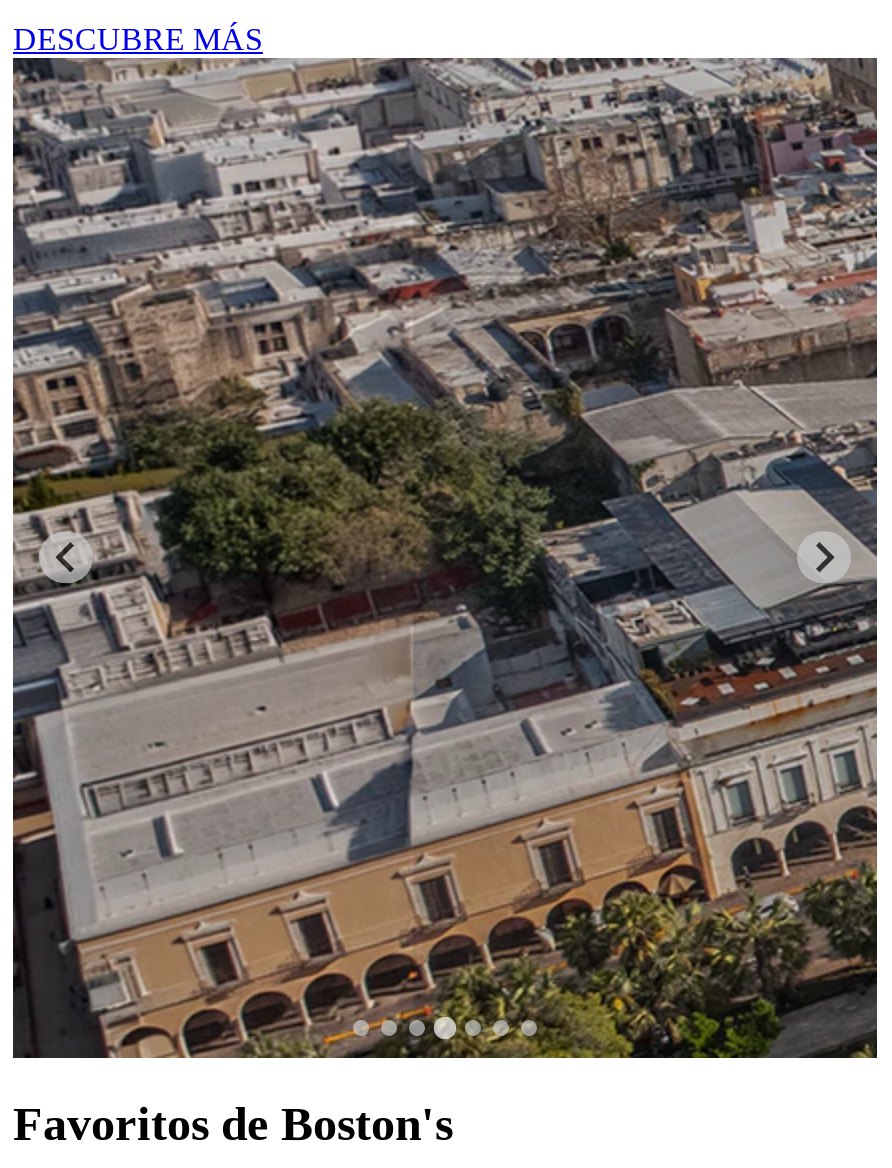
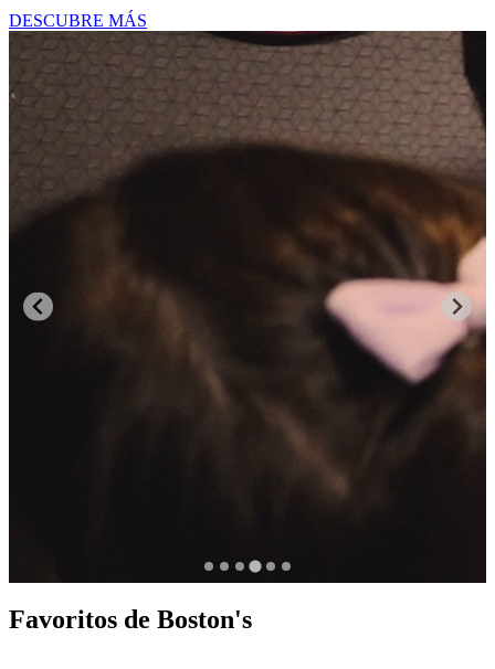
[11,56,879,1060] [image] -> [8,31,487,584] [image]

